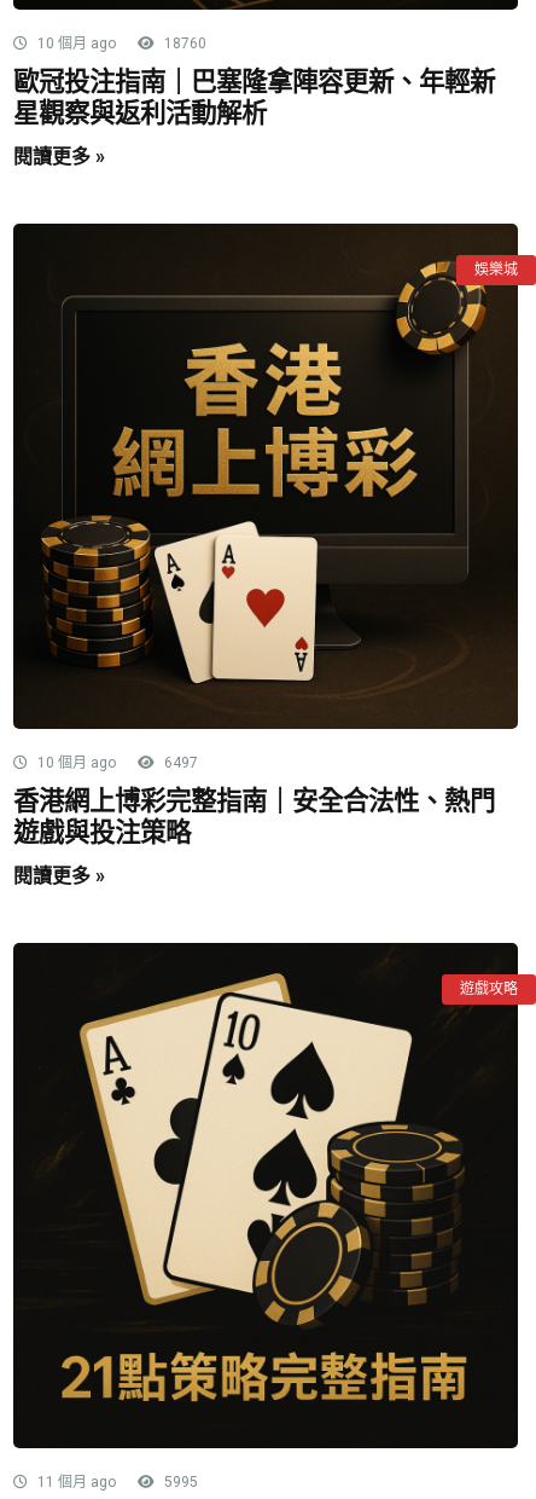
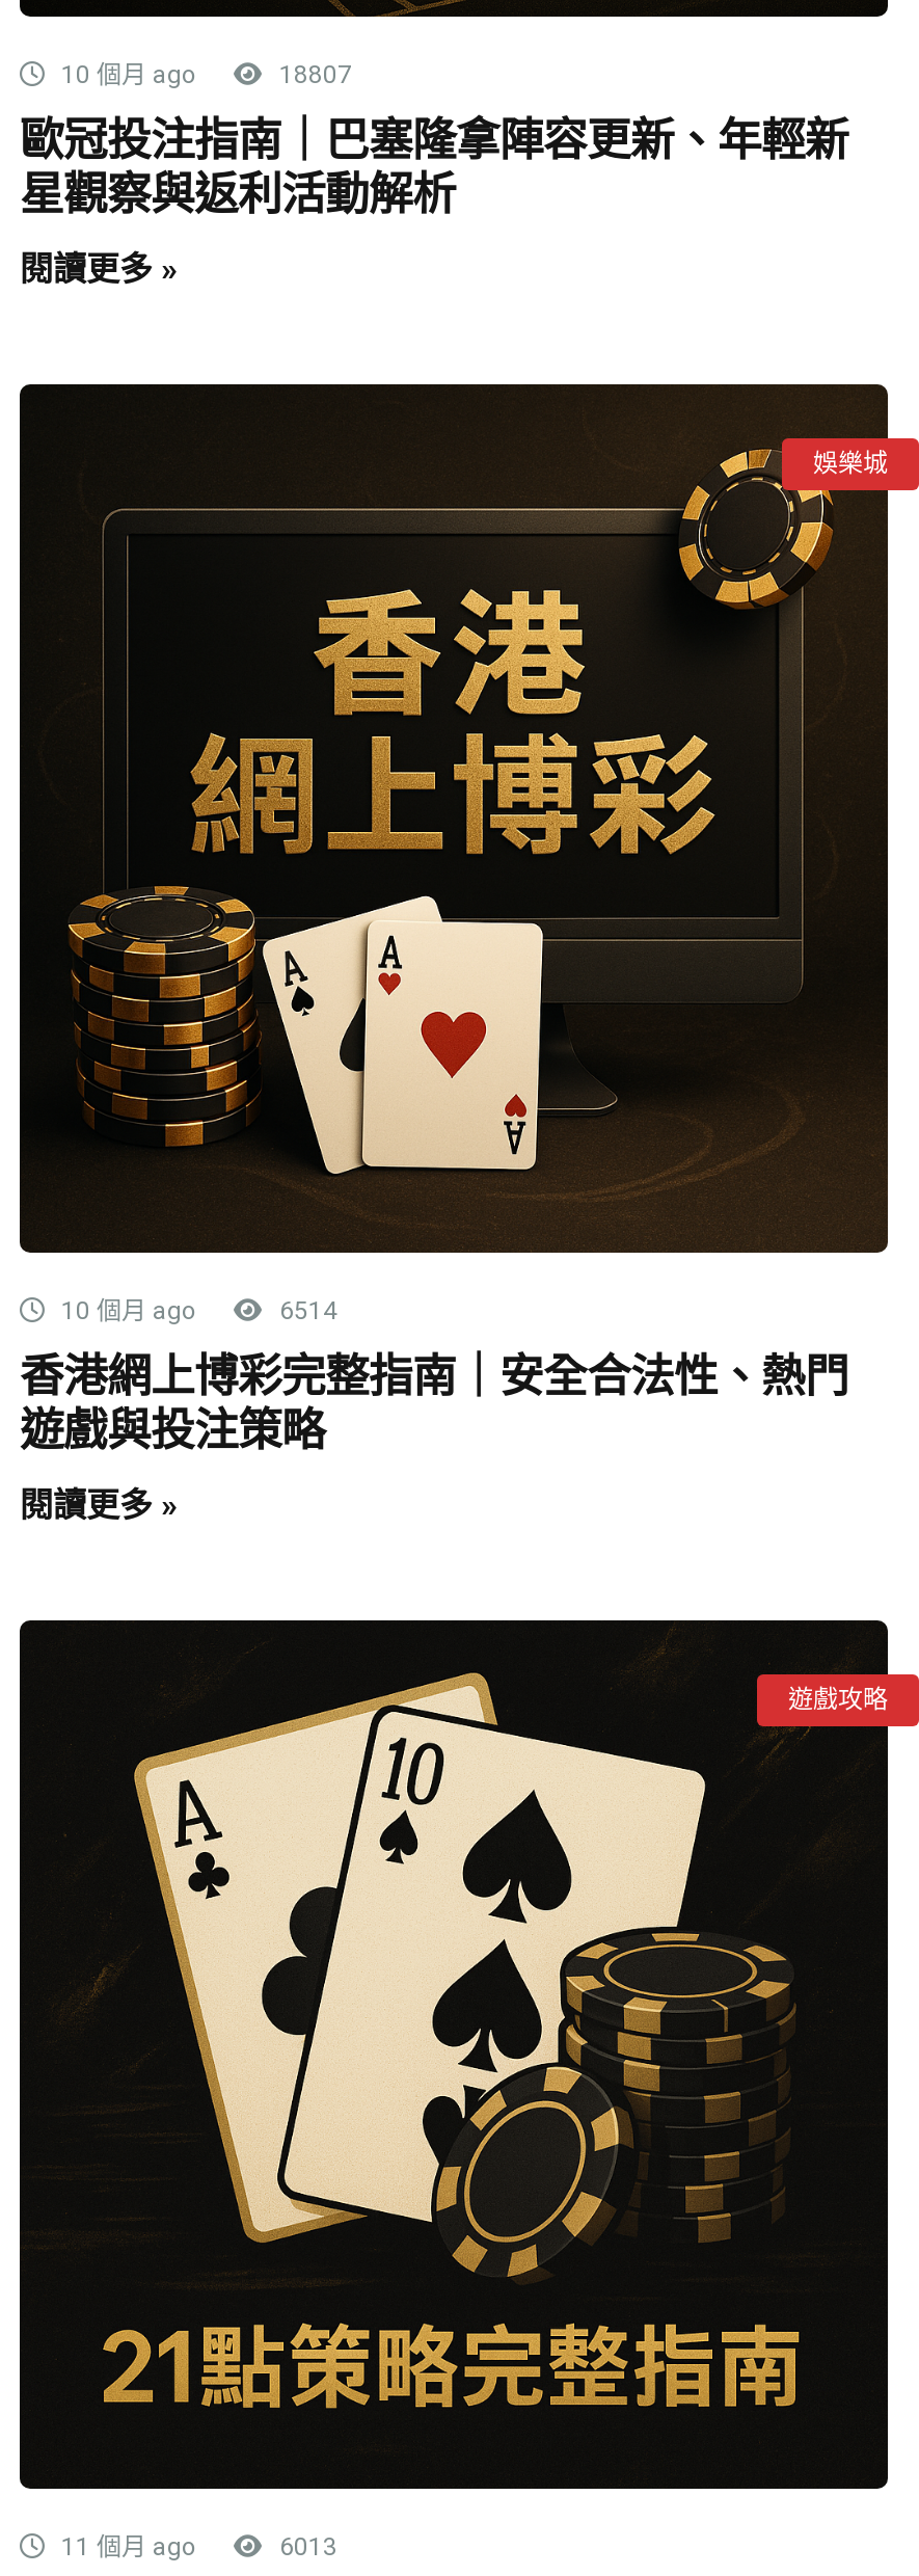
[161,35,206,52] 18760 -> [273,60,352,89] 18807
[161,754,198,771] 6497 -> [273,1296,337,1325] 6514
[161,1474,198,1491] 5995 -> [273,2532,337,2561] 6013

